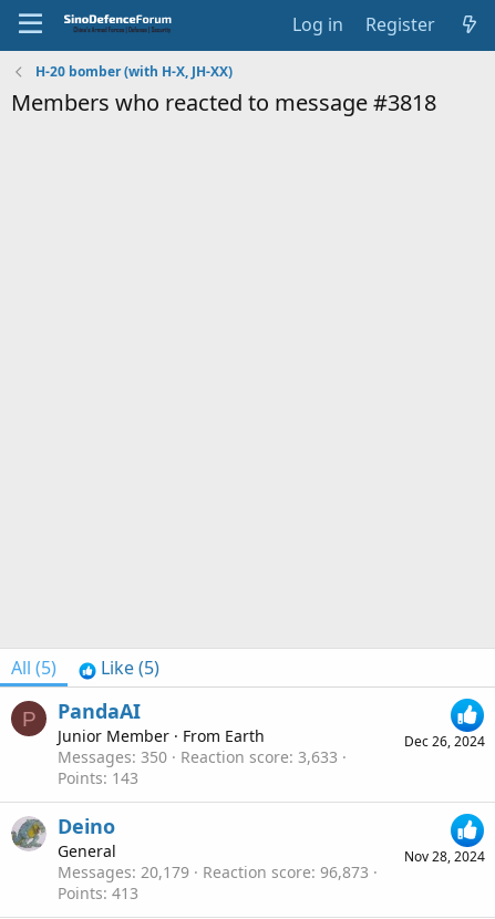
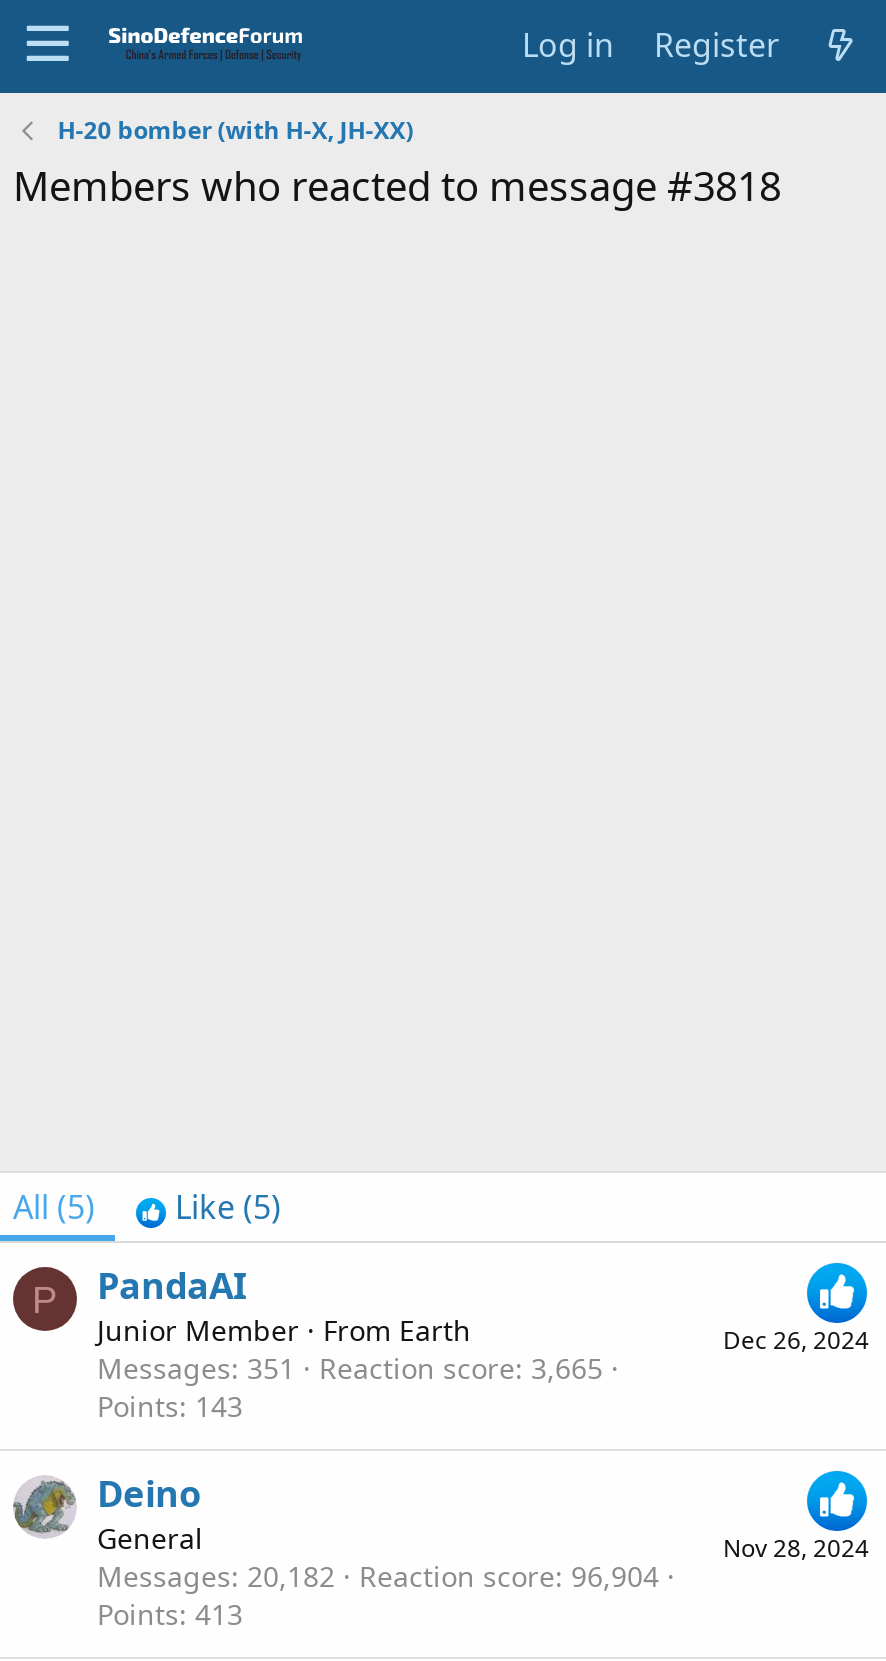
[58,746,167,767] Messages 350 -> [97,1349,295,1387] Messages 351
[181,746,338,767] Reaction score 3,633 -> [319,1349,603,1387] Reaction score 3,665
[58,862,189,883] Messages 20,179 -> [97,1557,335,1595] Messages 20,182
[203,862,369,883] Reaction score 96,873 -> [359,1557,659,1595] Reaction score 96,904

